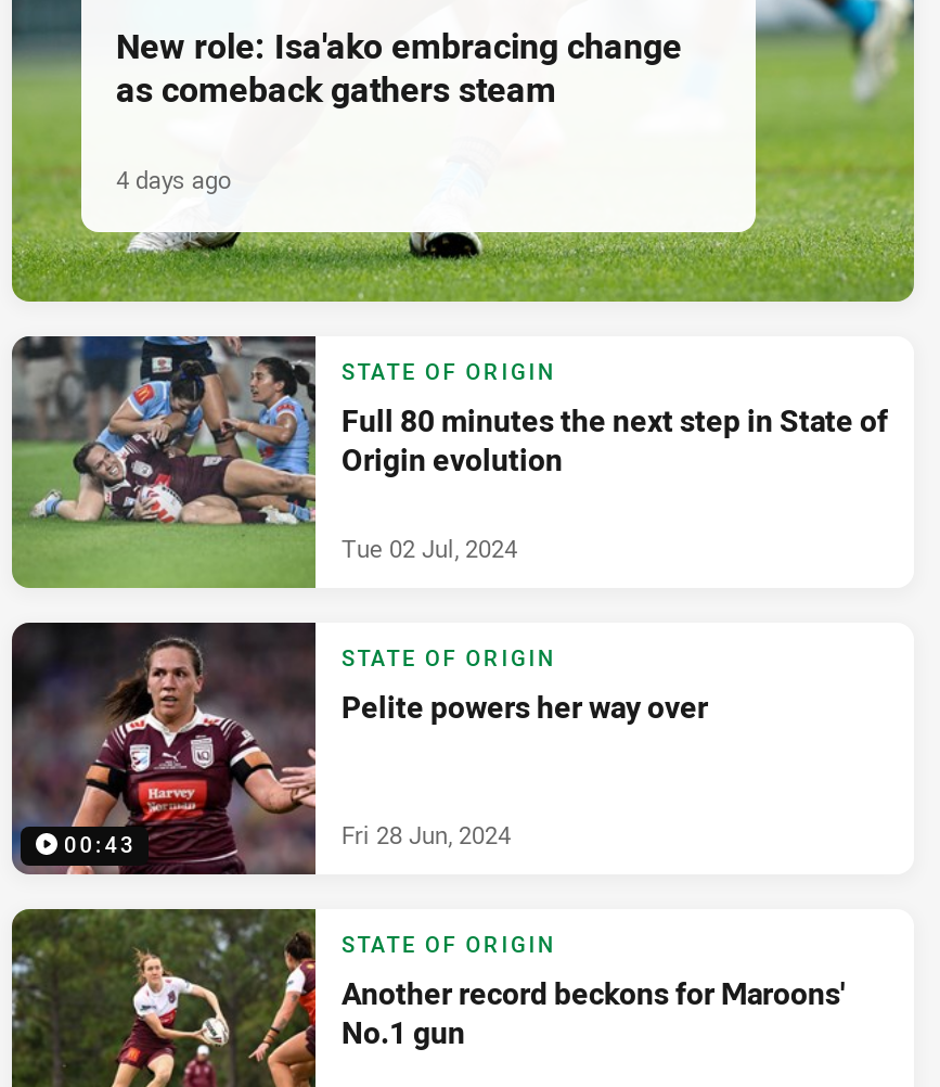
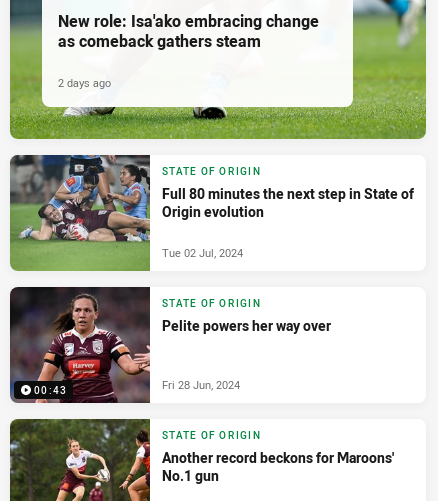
[116,162,231,195] 4 days ago -> [58,75,111,90] 2 days ago

